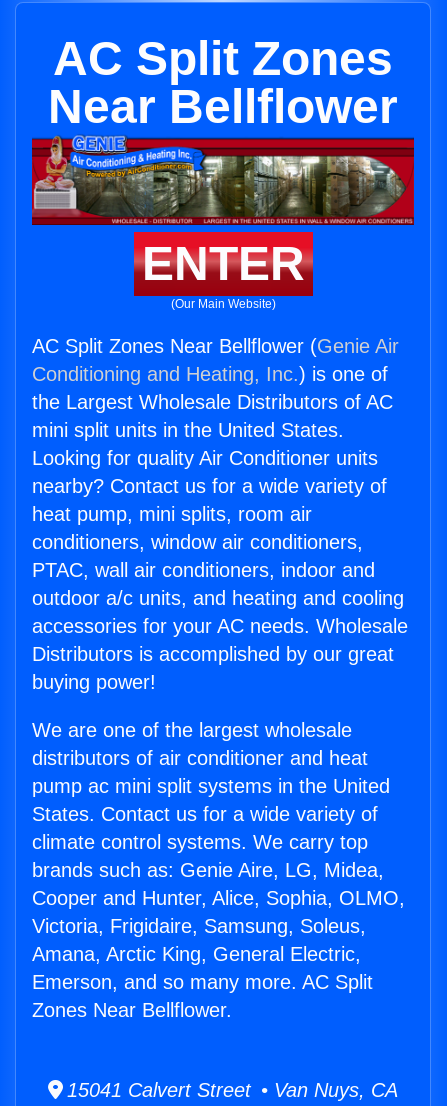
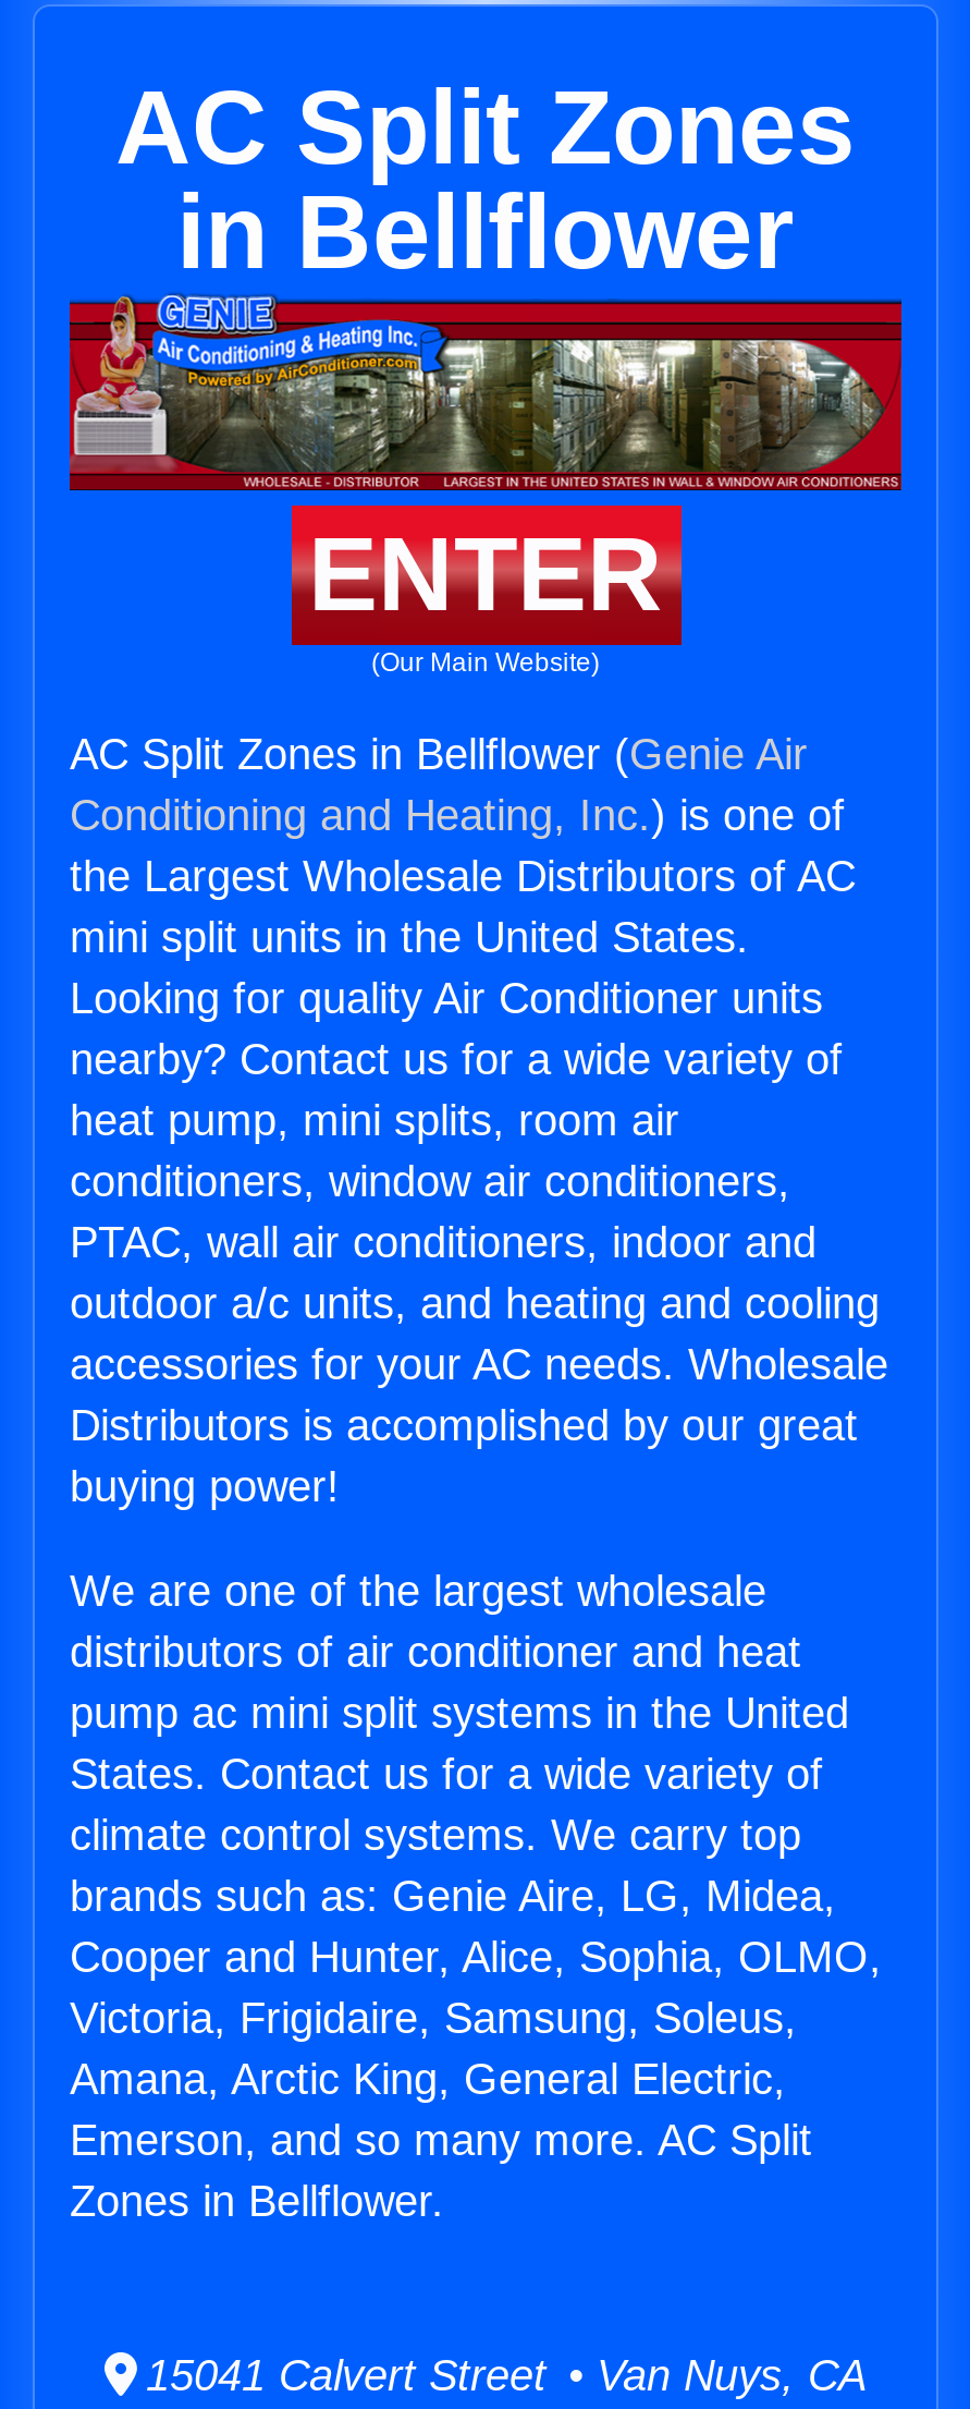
[48,80,398,133] Near Bellflower -> [176,174,795,290] in Bellflower
[32,335,399,357] AC Split Zones Near Bellflower (Genie Air -> [70,730,808,778] AC Split Zones in Bellflower (Genie Air
[32,999,232,1021] Zones Near Bellflower. -> [70,2177,444,2225] Zones in Bellflower.

